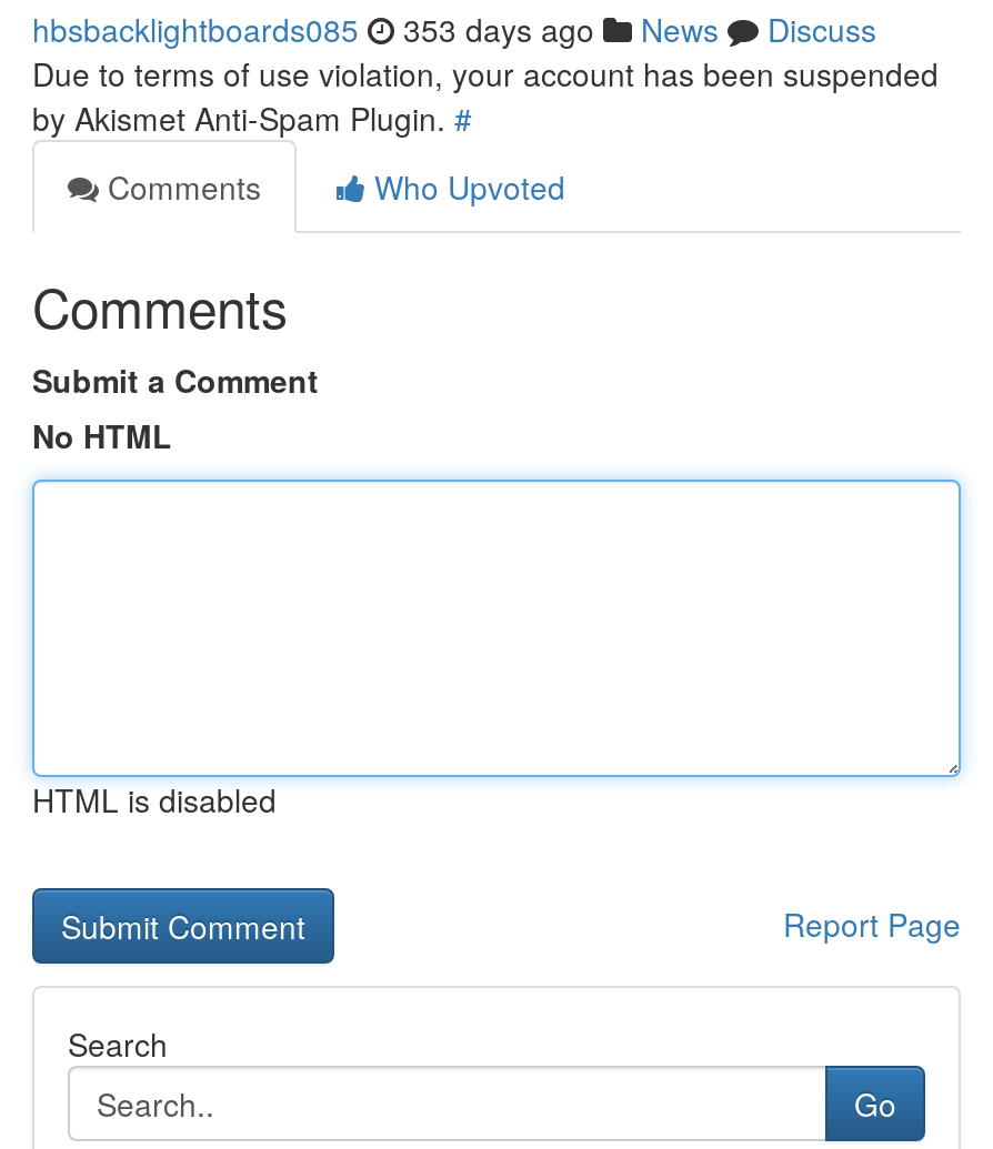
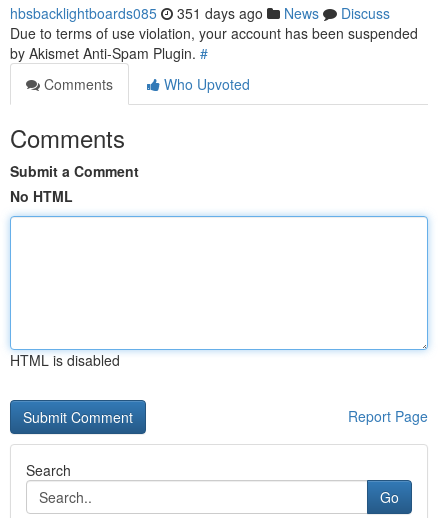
[32,7,876,51] hbsbacklightboards085 353 days ago News Discuss -> [10,3,390,23] hbsbacklightboards085 351 days ago News Discuss

